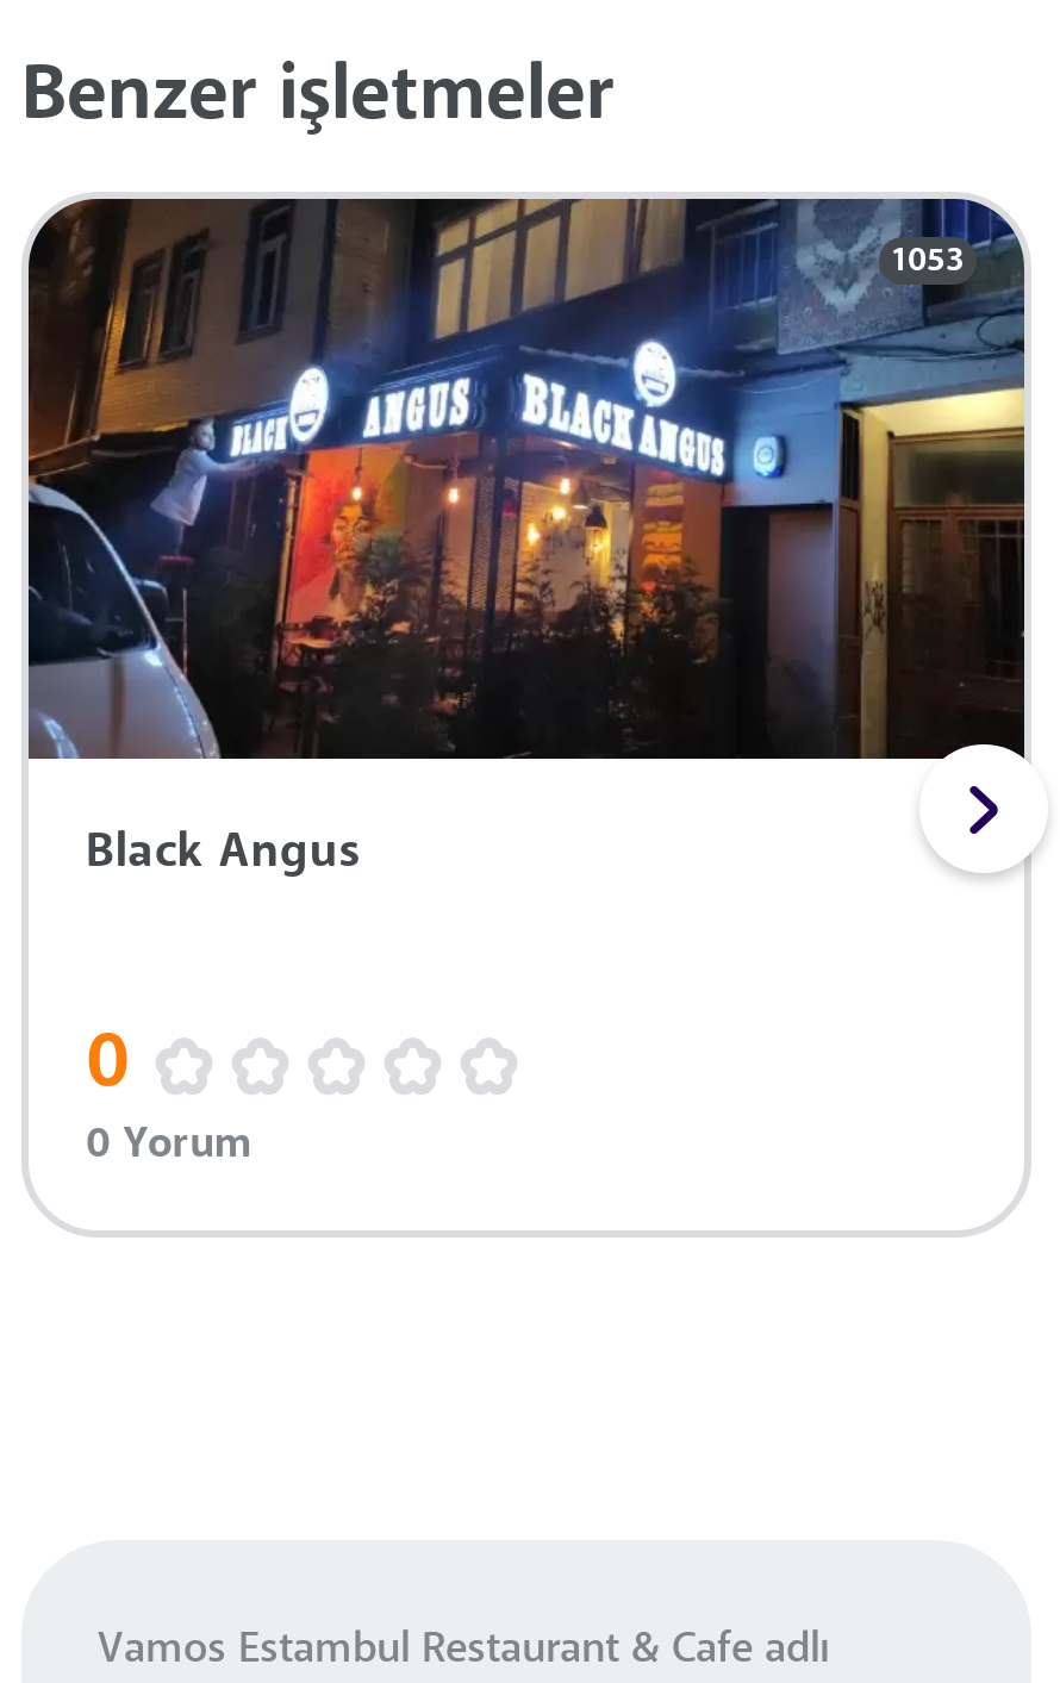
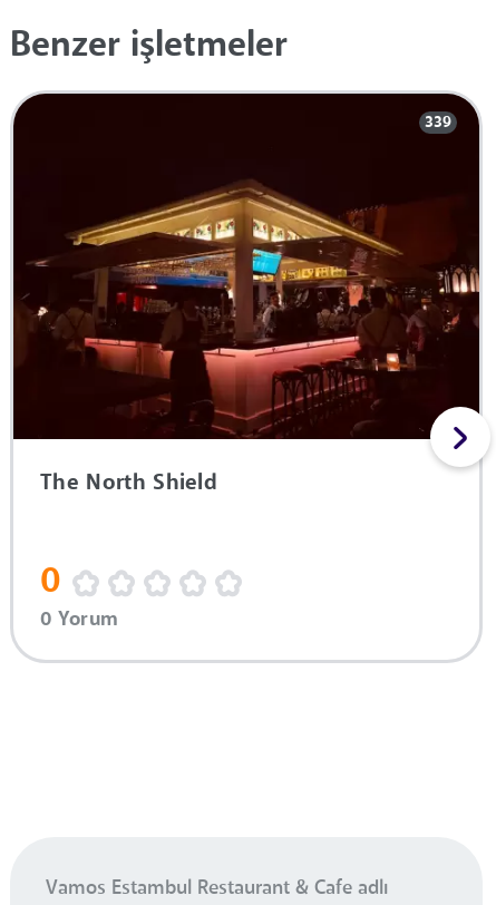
[26,197,1027,835] [image] | 1053 -> [12,93,480,449] [image] | 339
[86,831,361,878] Black Angus -> [40,472,217,494] The North Shield

